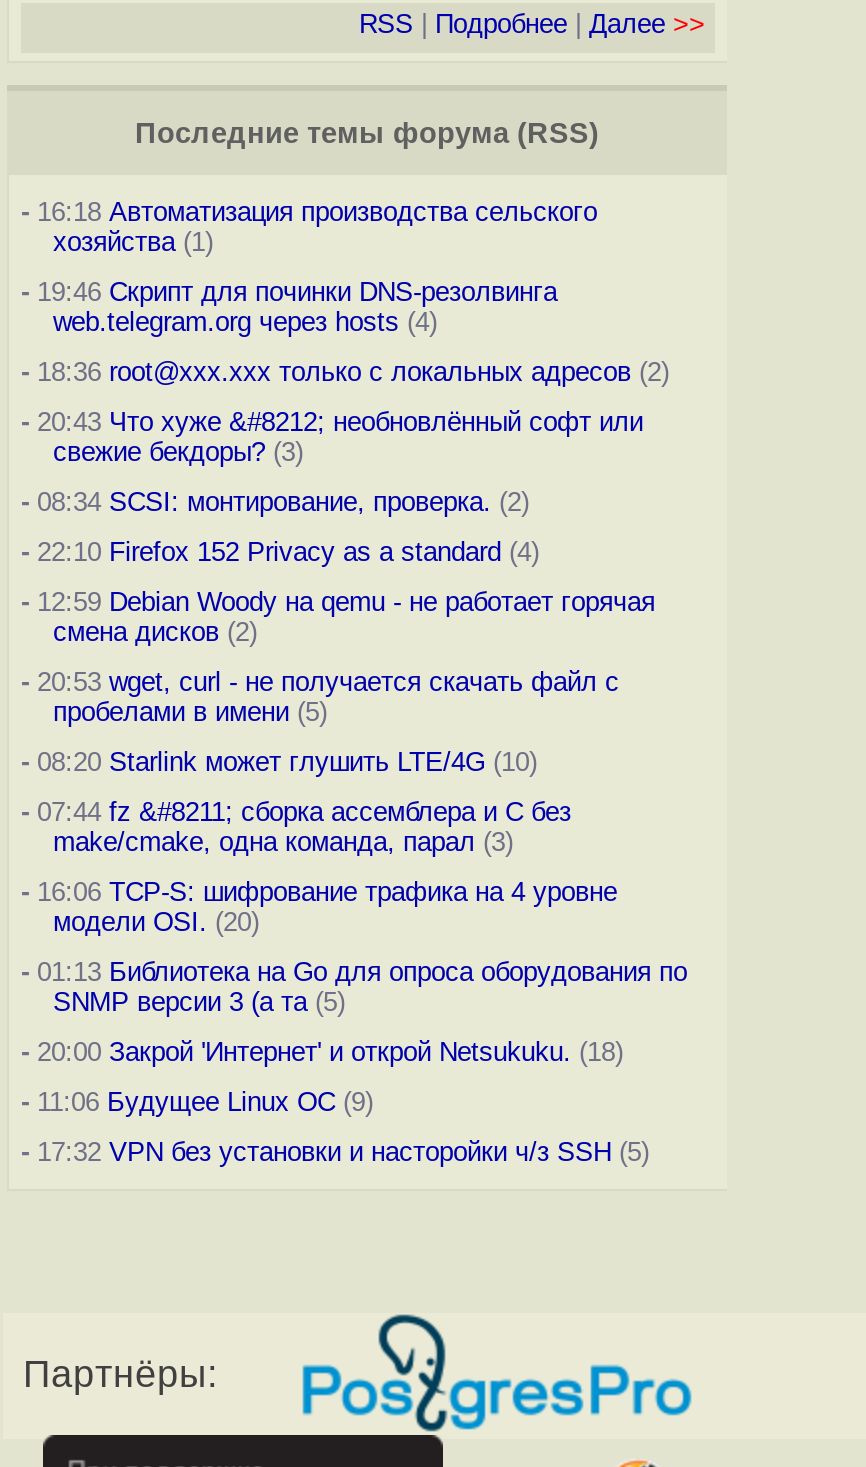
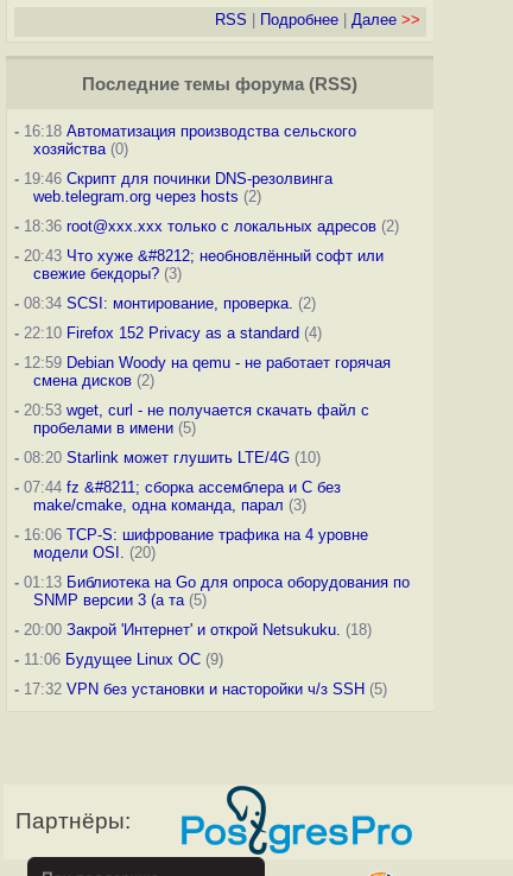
[53,227,213,257] хозяйства (1) -> [33,140,128,158] хозяйства (0)
[53,307,437,337] web.telegram.org через hosts (4) -> [33,188,261,205] web.telegram.org через hosts (2)

